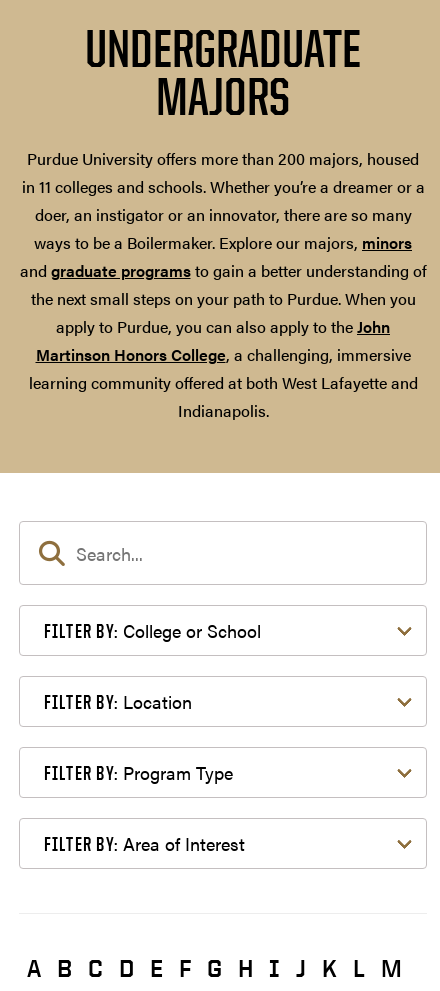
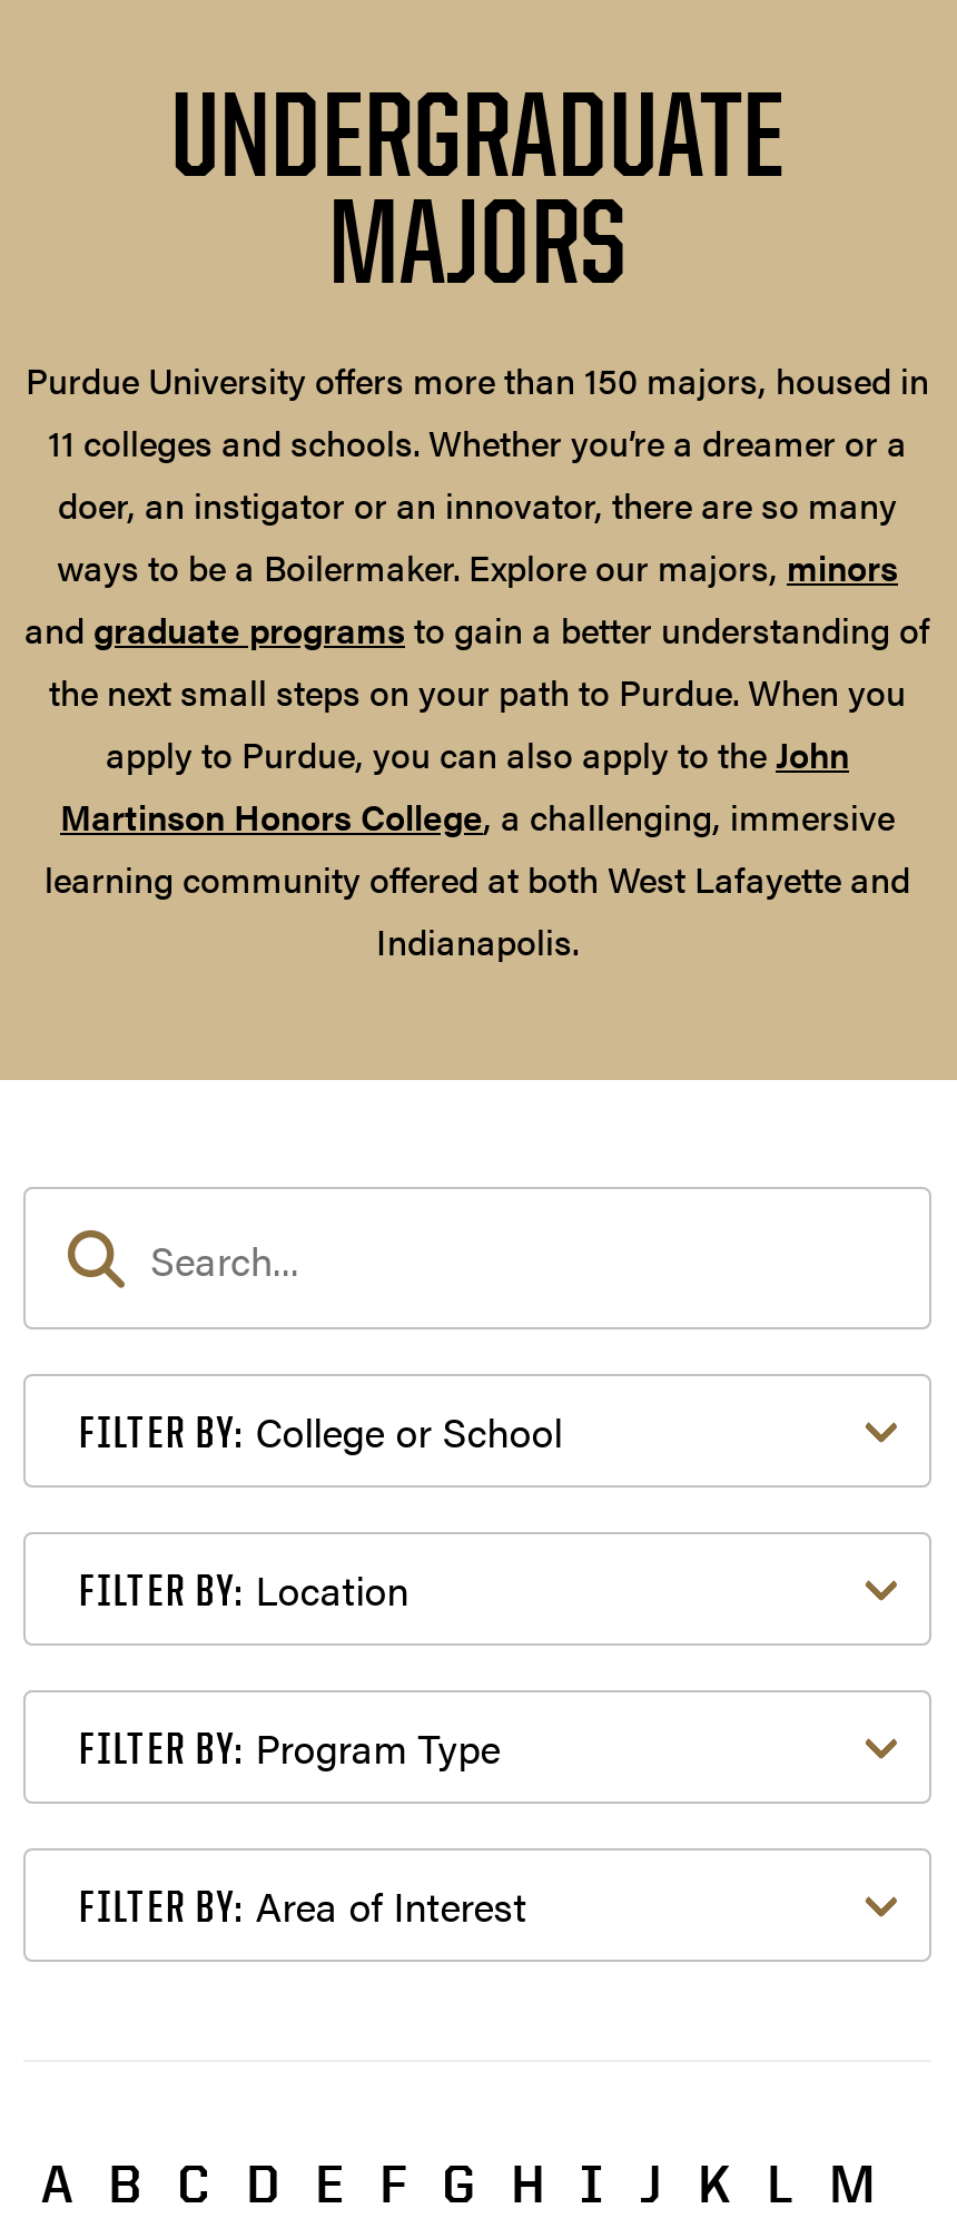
[21,147,424,198] Purdue University offers more than 200 majors, housed | in 11 colleges and schools. Whether you’re a dreamer or a -> [26,355,929,468] Purdue University offers more than 150 majors, housed in | 11 colleges and schools. Whether you’re a dreamer or a

